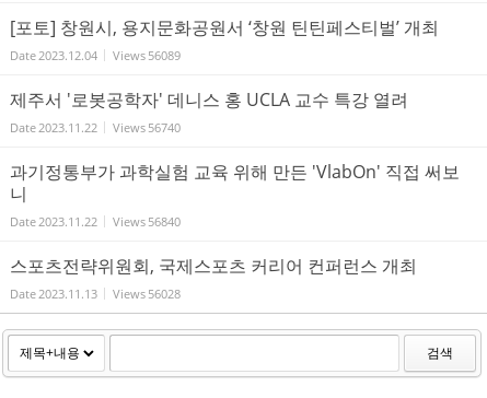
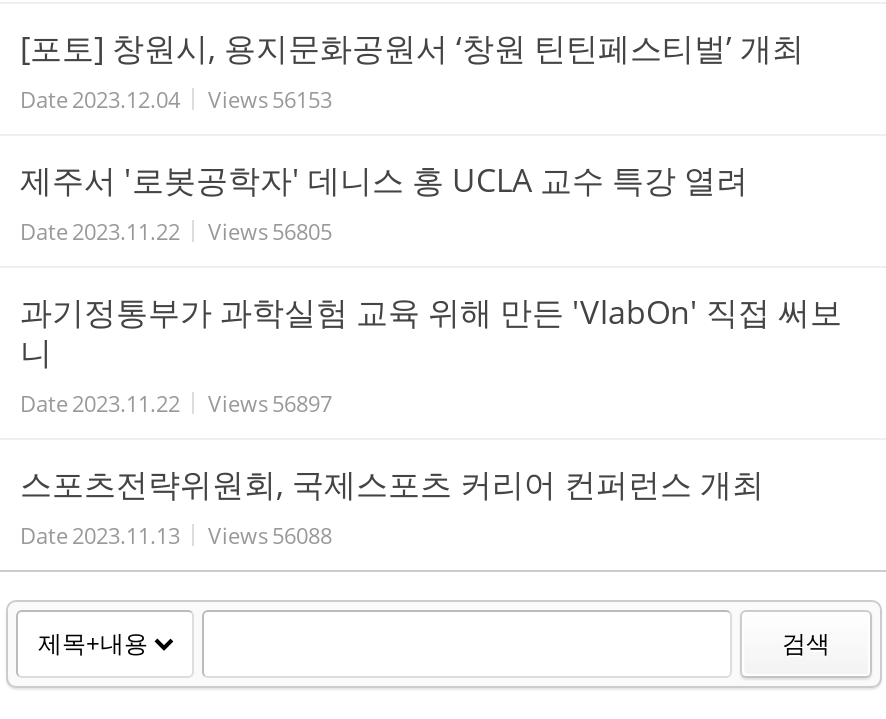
[10,47,181,63] Date 2023.12.04 Views 56089 -> [20,83,332,113] Date 2023.12.04 Views 56153
[10,119,181,135] Date 2023.11.22 Views 56740 -> [20,215,332,245] Date 2023.11.22 Views 56805
[10,213,181,229] Date 2023.11.22 Views 56840 -> [20,387,332,417] Date 2023.11.22 Views 56897
[10,285,181,301] Date 2023.11.13 Views 56028 -> [20,519,332,549] Date 2023.11.13 Views 56088

